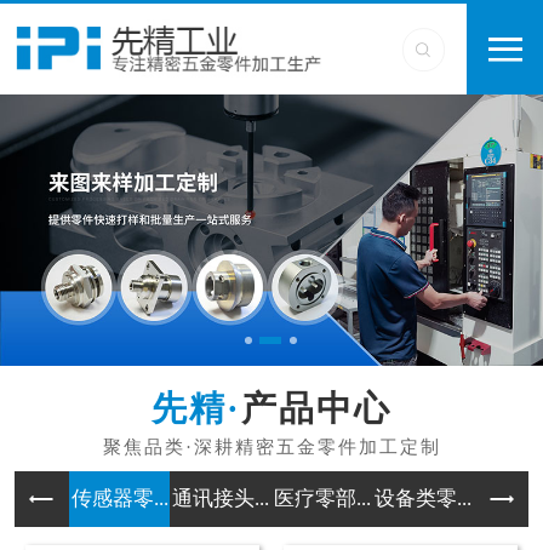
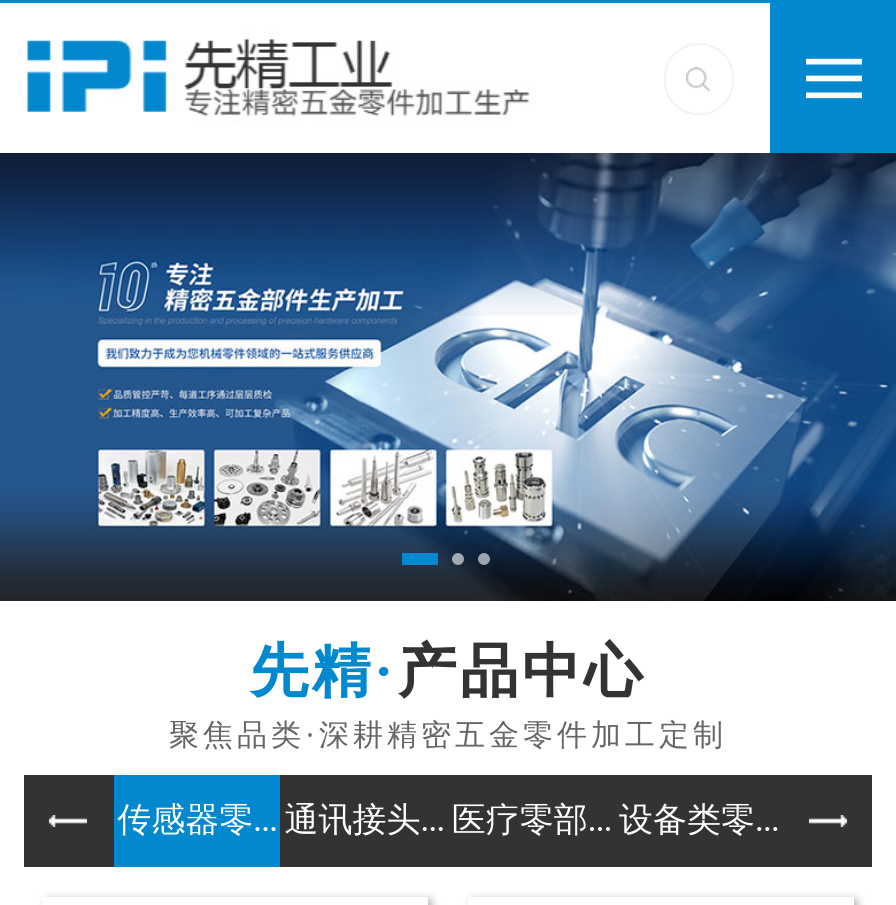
[4,93,539,367] [image] -> [6,151,890,603] [image]

